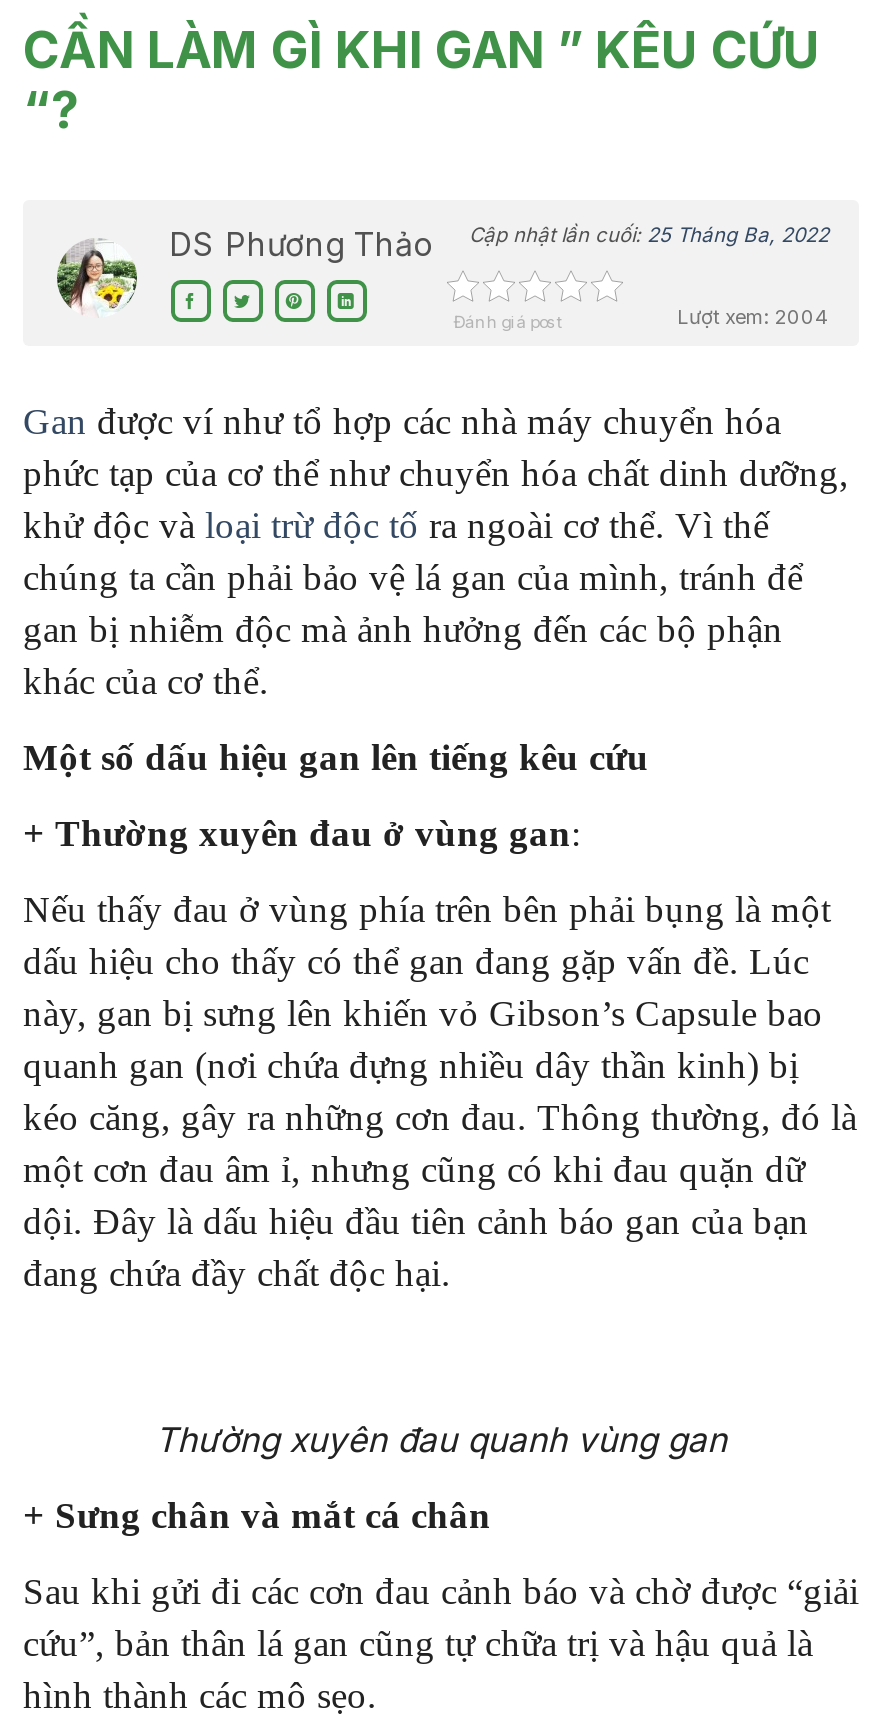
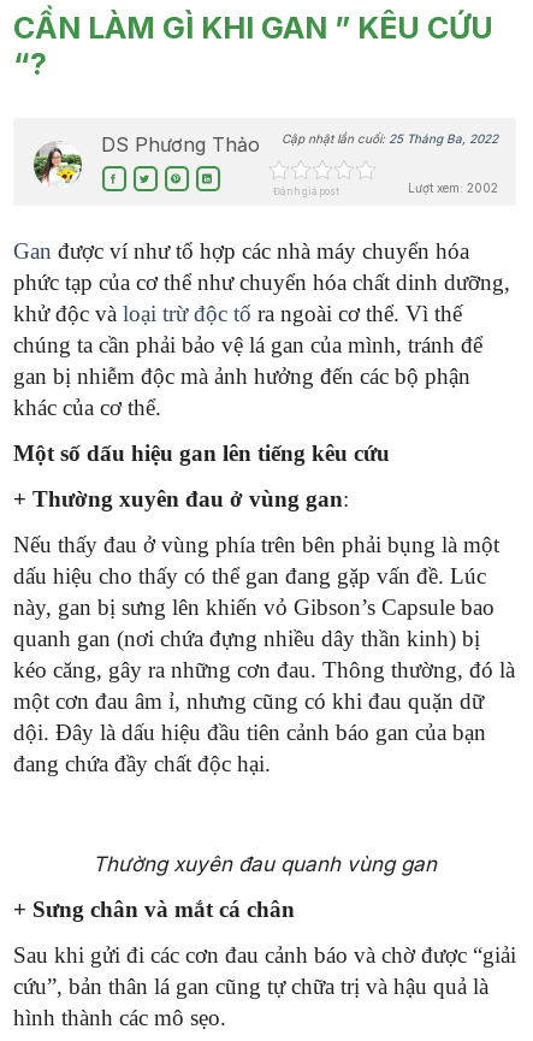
[677,304,829,328] Lượt xem: 2004 -> [408,181,498,195] Lượt xem: 2002

